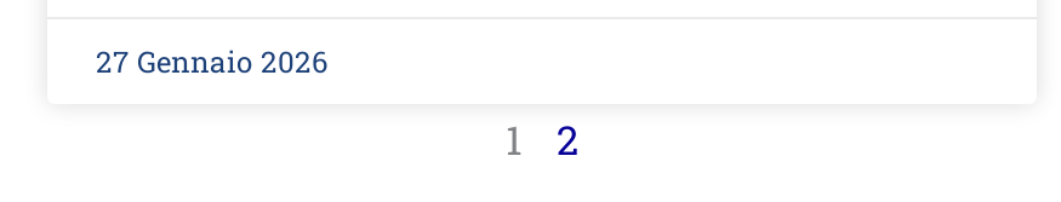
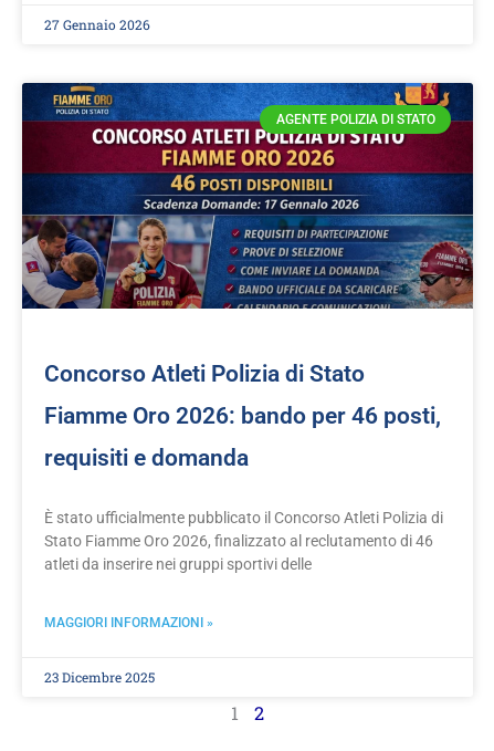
none -> [21,82,474,310] [image] | AGENTE POLIZIA DI STATO
none -> [44,361,443,686] Concorso Atleti Polizia di Stato | Fiamme Oro 2026: bando per 46 posti, | requisiti e domanda | È stato ufficialmente pubblicato il Concorso Atleti Polizia di | Stato Fiamme Oro 2026, finalizzato al reclutamento di 46 | atleti da inserire nei gruppi sportivi delle | MAGGIORI INFORMAZIONI » | 23 Dicembre 2025

